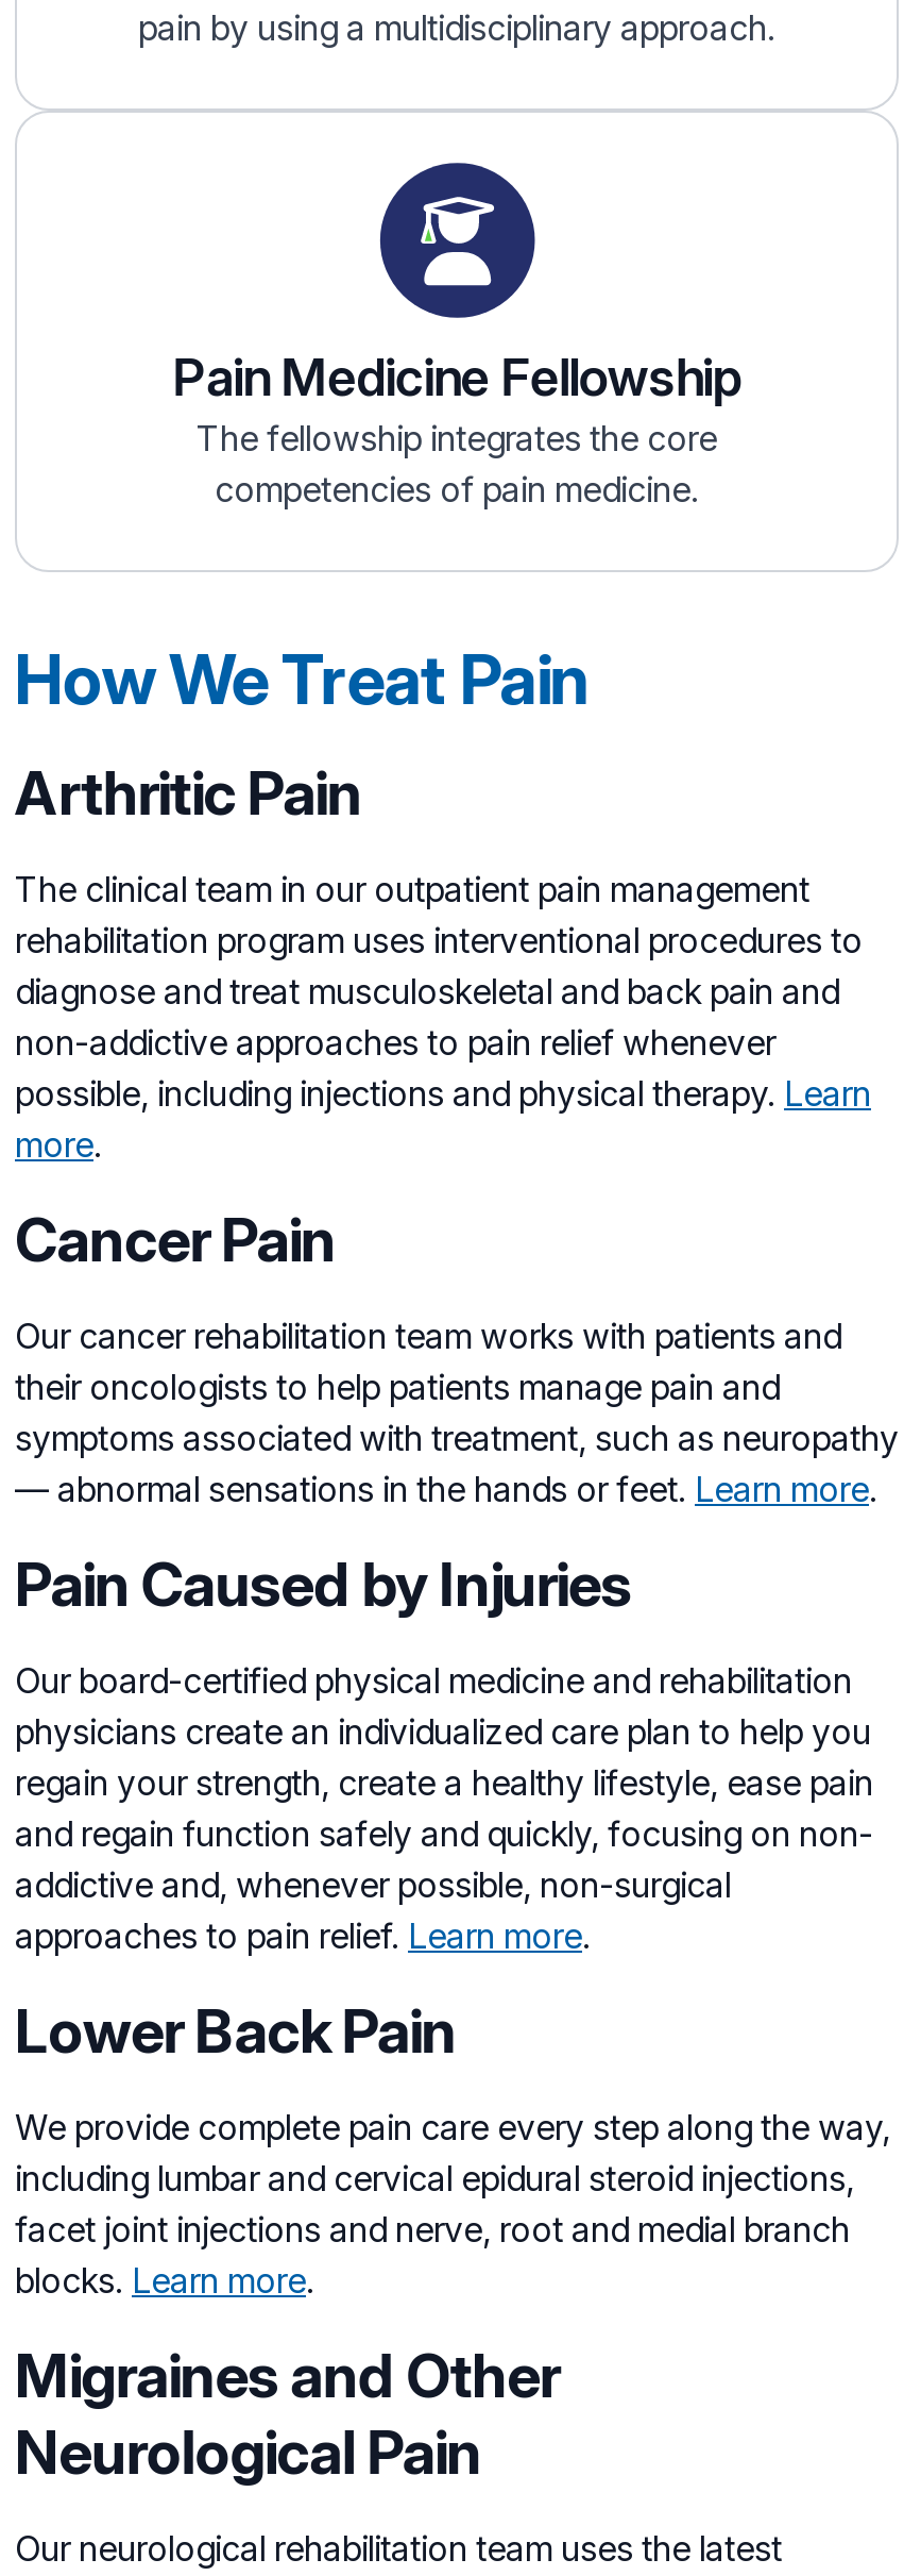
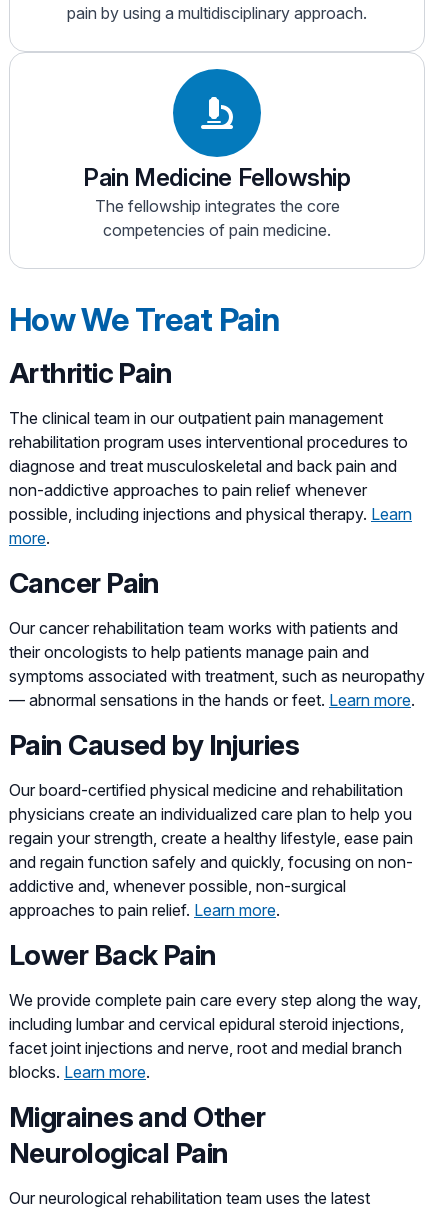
[363,147,550,334] [image] -> [172,68,262,158] [image]

